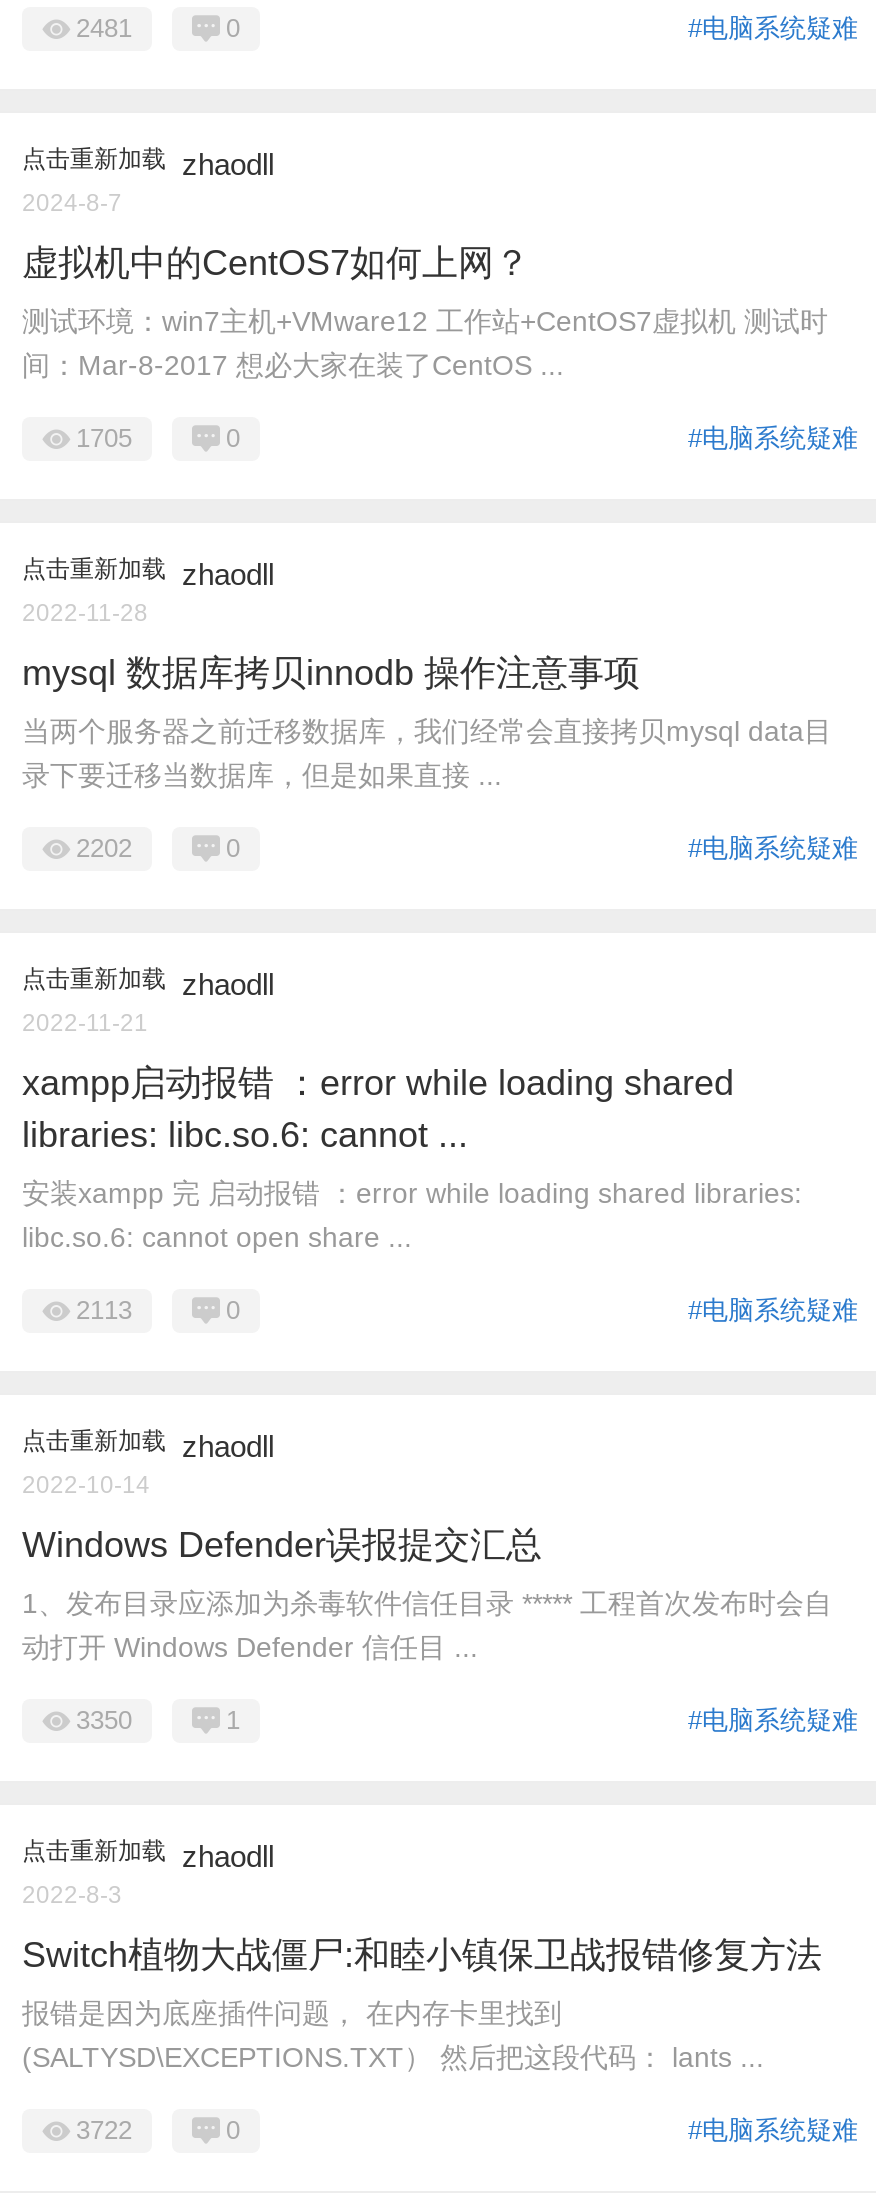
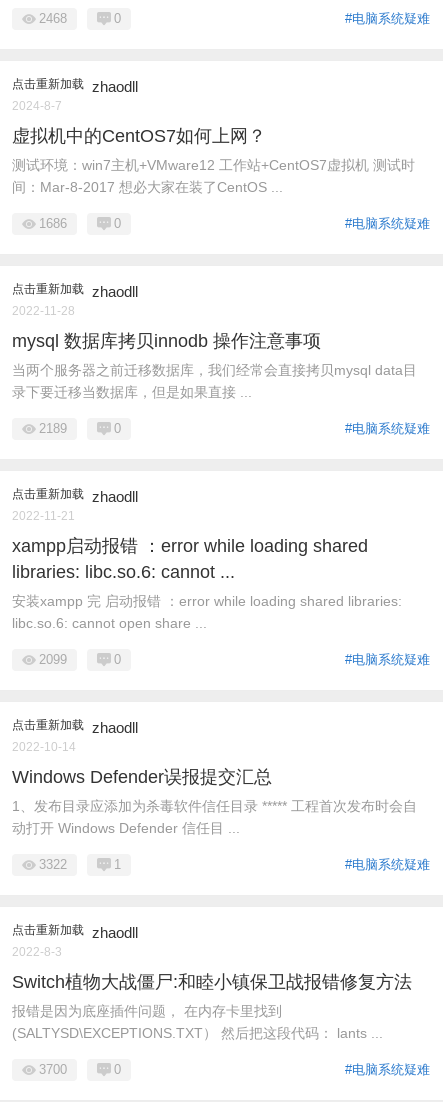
[76,14,132,44] 2481 -> [39,11,67,26] 2468
[76,424,132,454] 1705 -> [39,216,67,231] 1686
[76,834,132,864] 2202 -> [39,421,67,436] 2189
[76,1296,132,1326] 2113 -> [39,652,67,667] 2099
[76,1706,132,1736] 3350 -> [39,857,67,872] 3322
[76,2116,132,2146] 3722 -> [39,1062,67,1077] 3700

